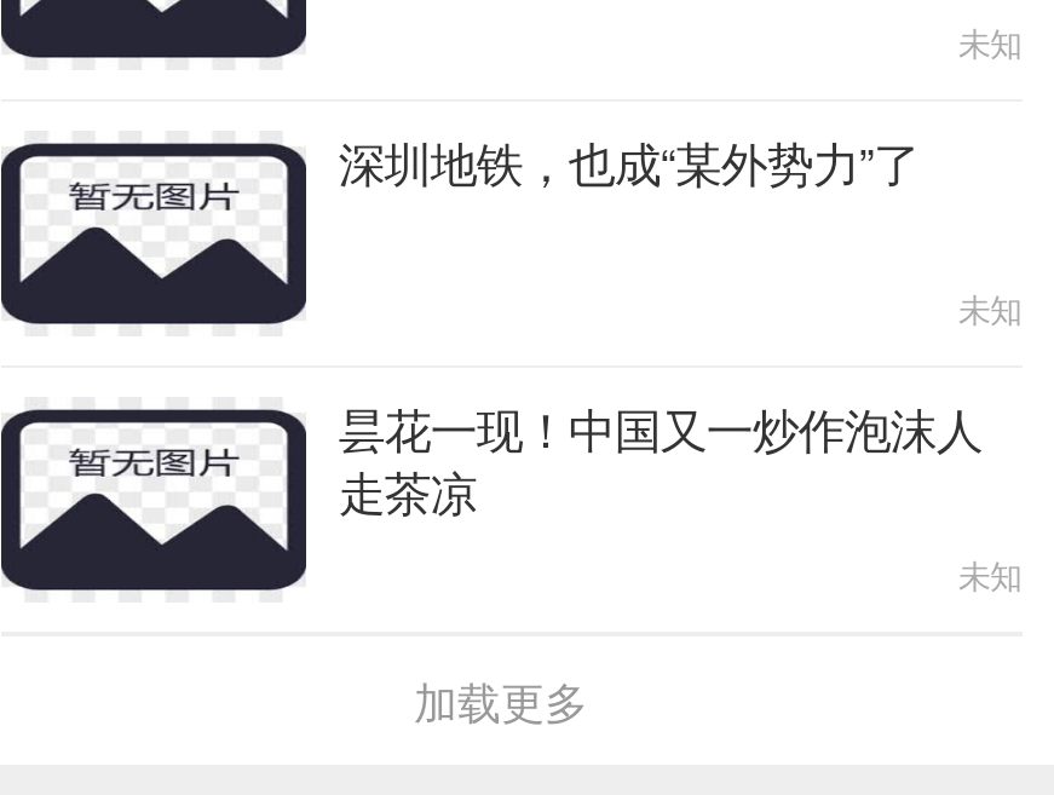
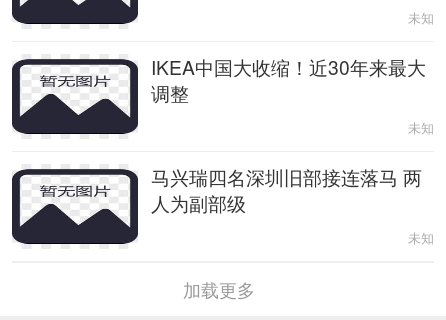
[338,129,919,194] 深圳地铁，也成“某外势力”了 -> [151,53,426,106] IKEA中国大收缩！近30年来最大 | 调整
[338,395,982,523] 昙花一现！中国又一炒作泡沫人 | 走茶凉 -> [151,163,422,216] 马兴瑞四名深圳旧部接连落马 两 | 人为副部级

